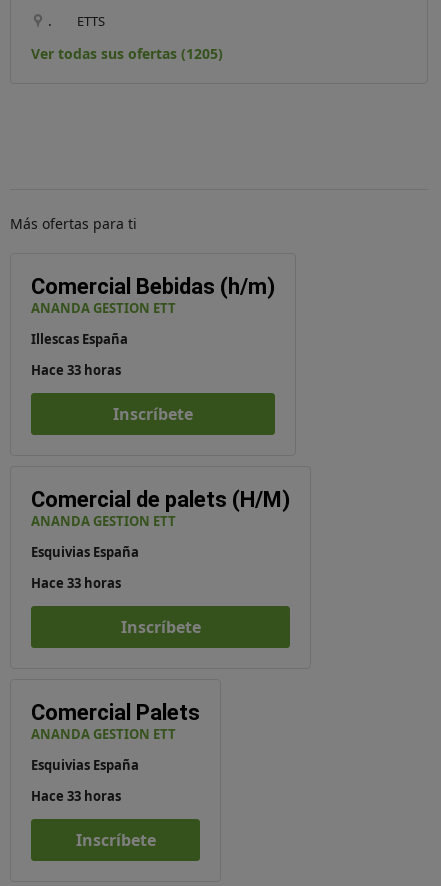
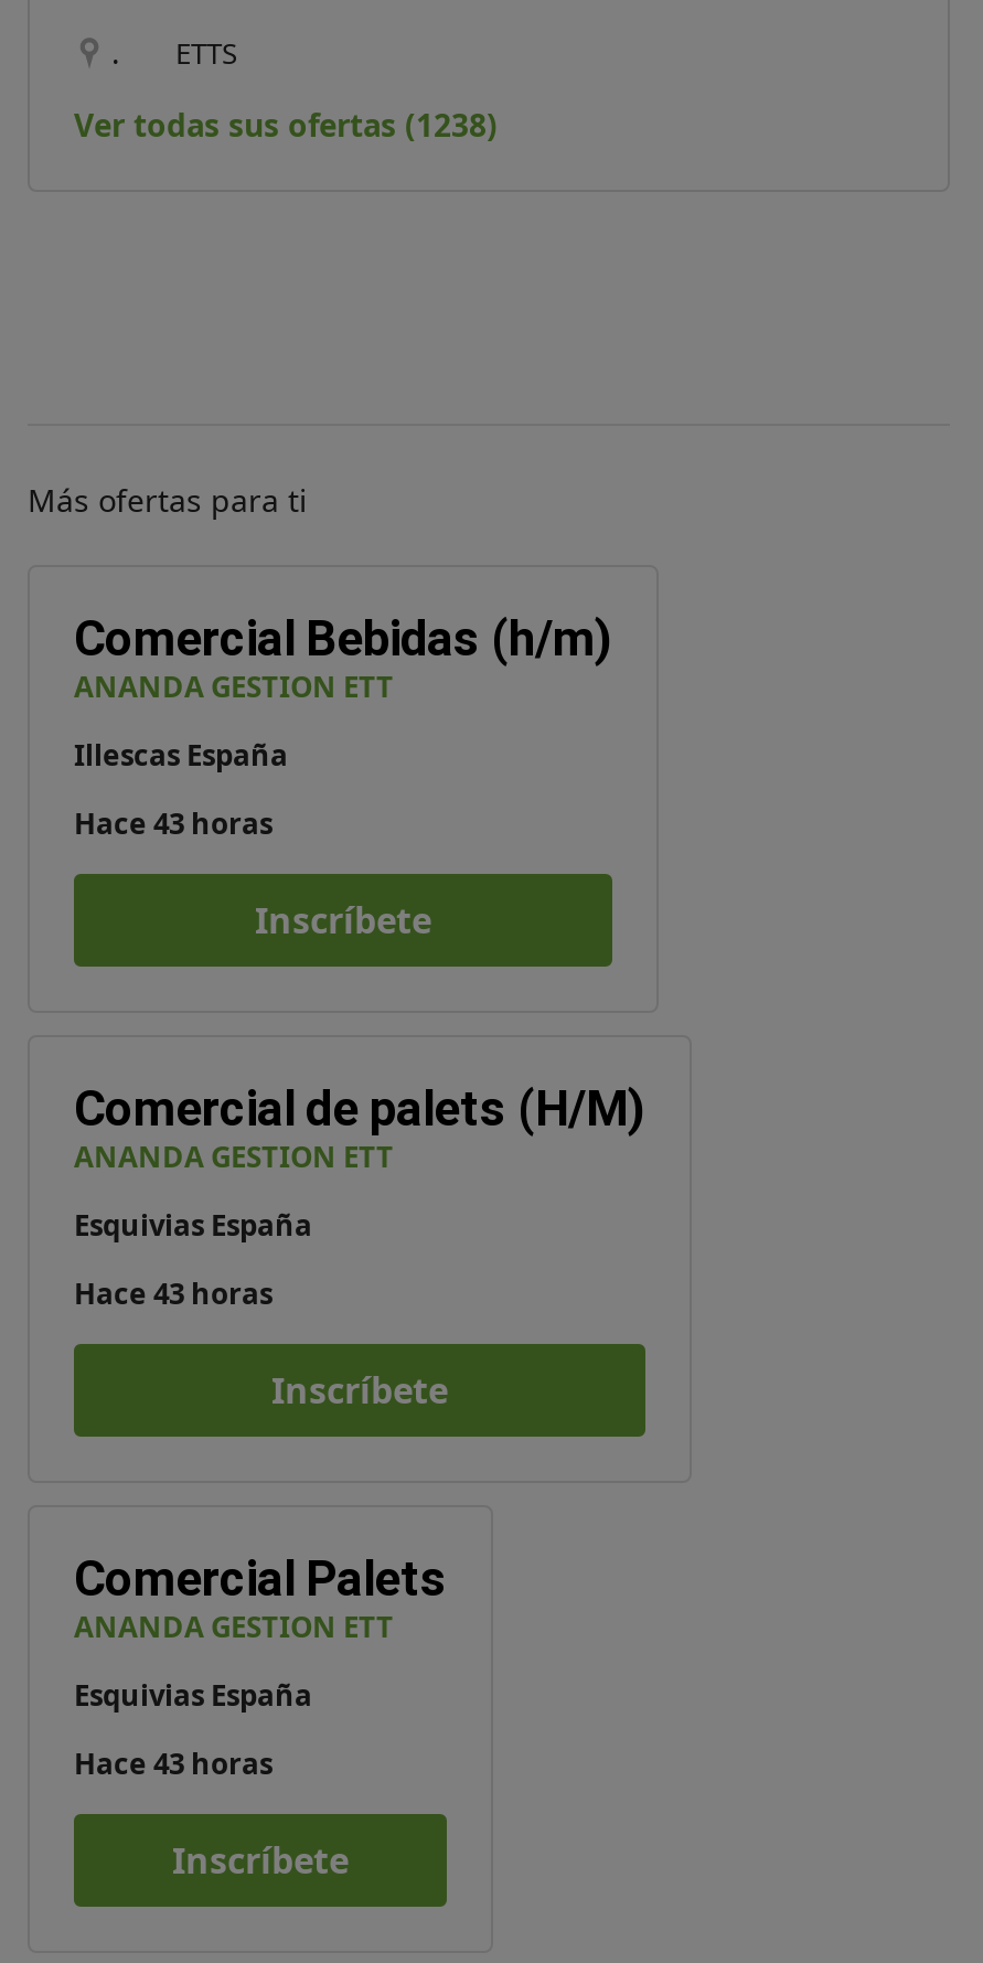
[31,44,223,63] Ver todas sus ofertas (1205) -> [74,104,498,146] Ver todas sus ofertas (1238)
[31,361,121,379] Hace 33 horas -> [74,803,273,843] Hace 43 horas
[31,574,121,592] Hace 33 horas -> [74,1273,273,1313] Hace 43 horas
[31,787,121,805] Hace 33 horas -> [74,1743,273,1783] Hace 43 horas

